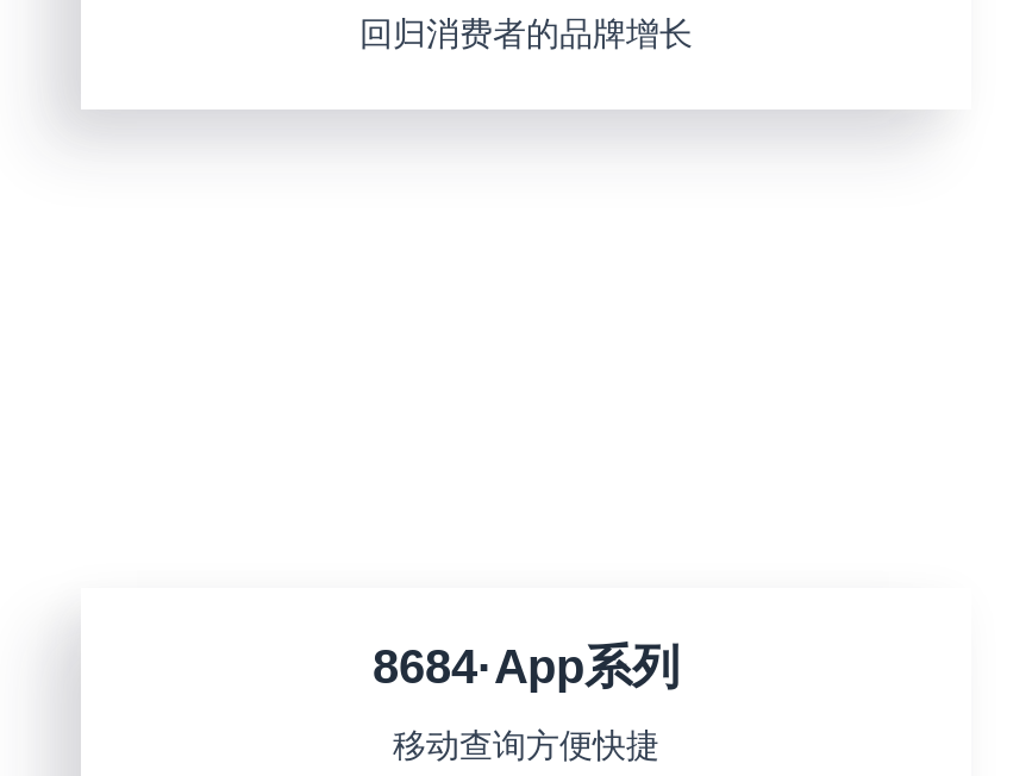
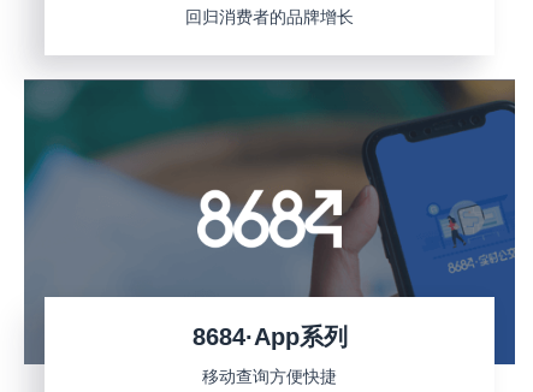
none -> [23,78,516,366] [image]

